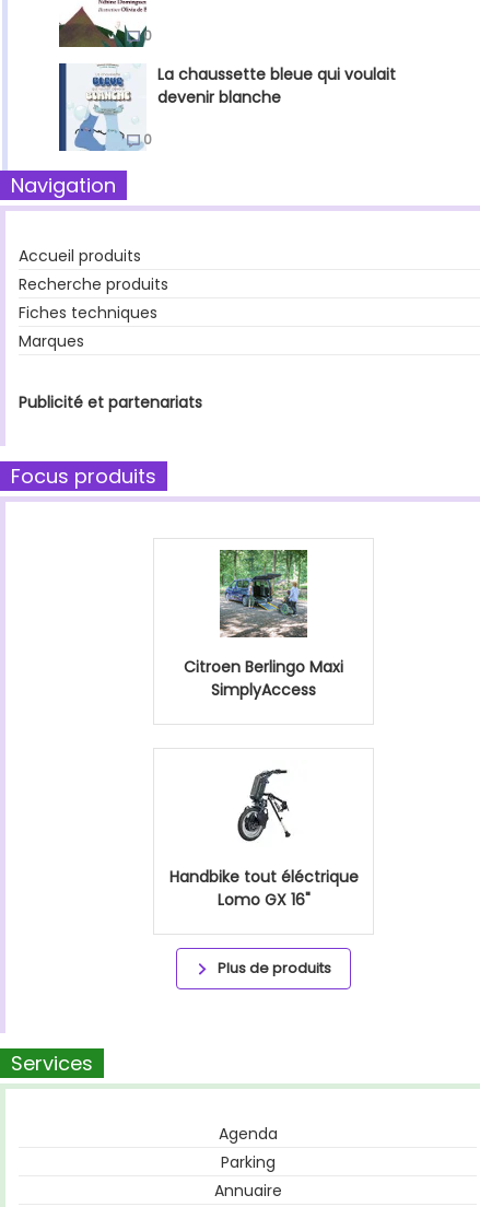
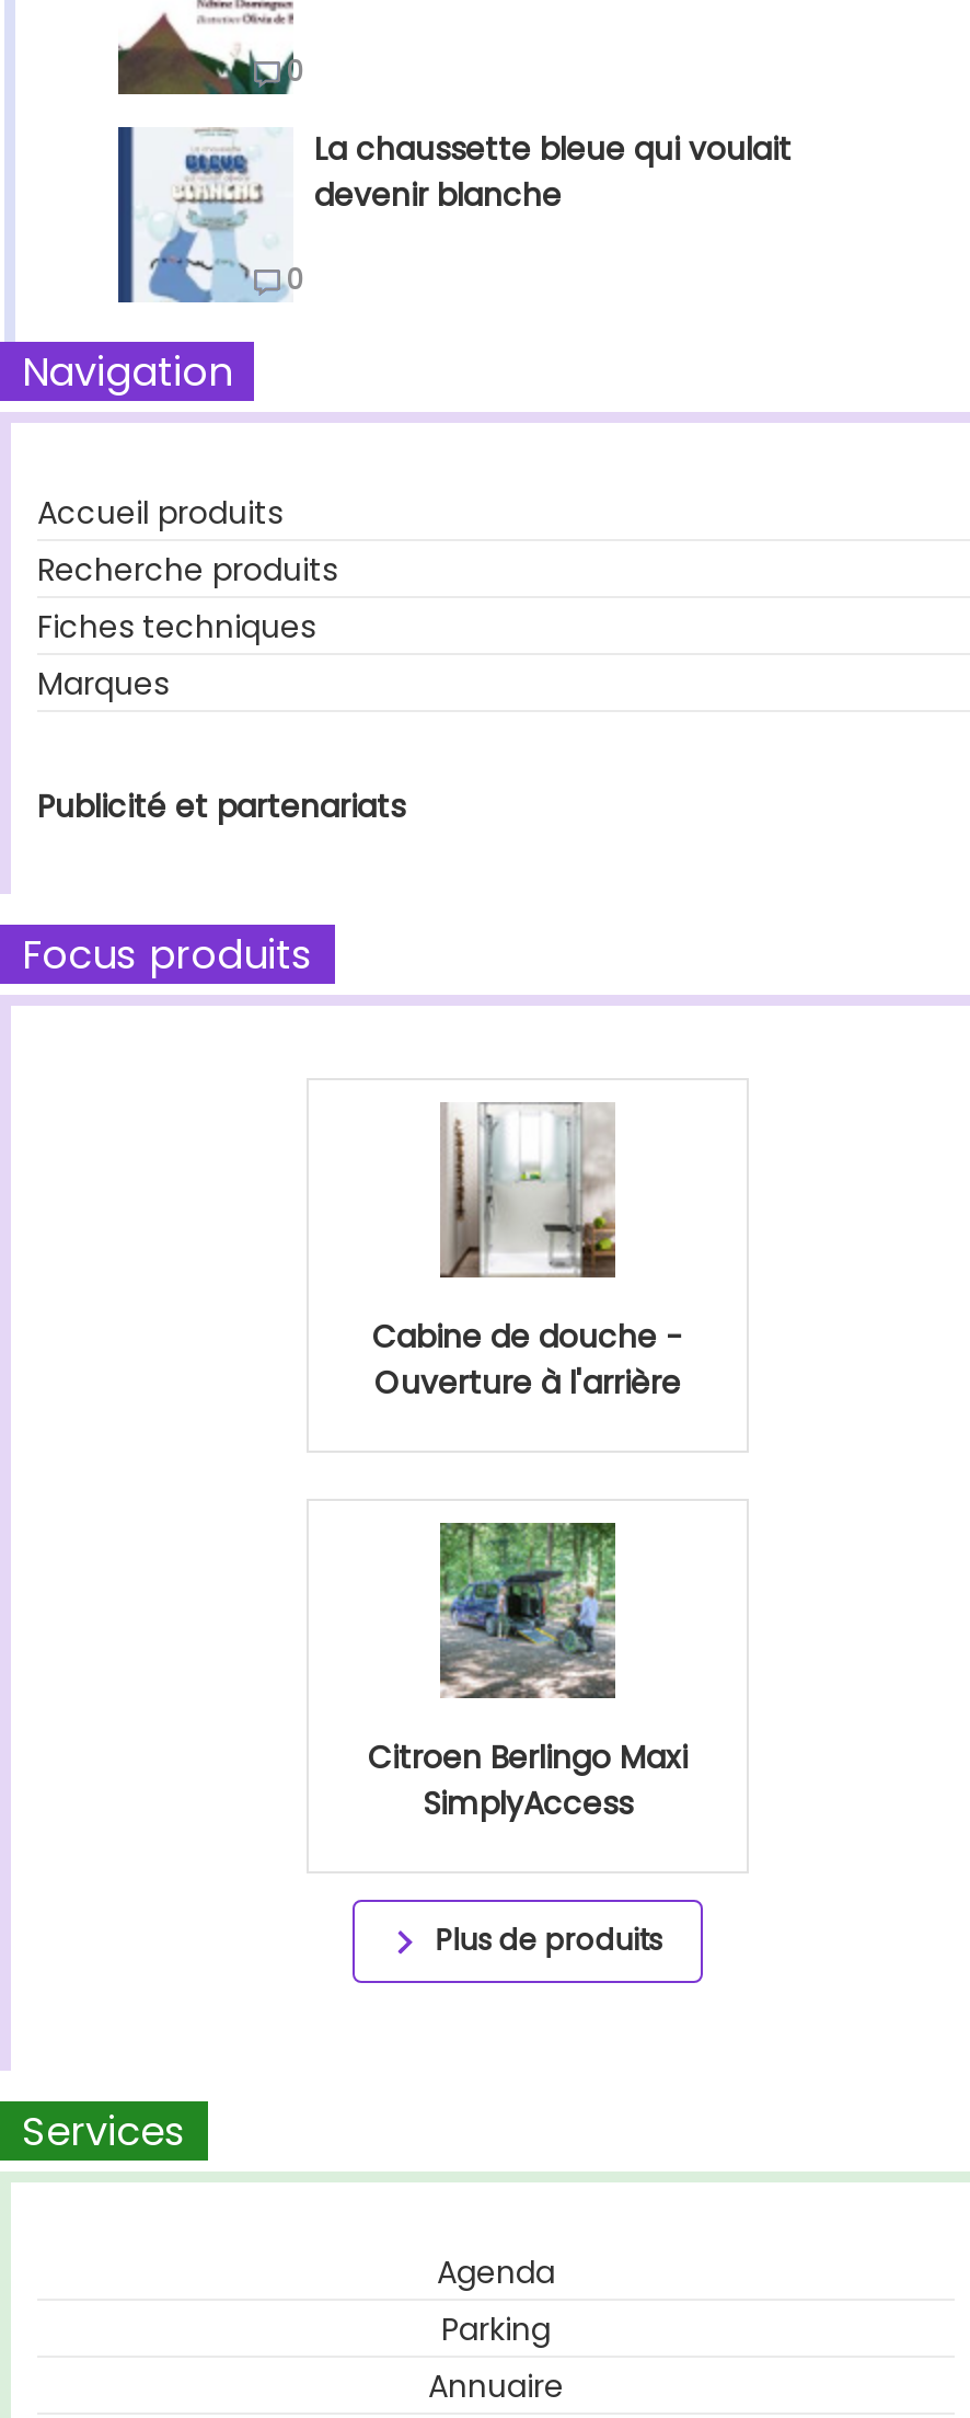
none -> [372,1102,683,1405] [image] | Cabine de douche - | Ouverture à l'arrière
moved [184,548,343,701] -> [368,1519,688,1825]: [image] | Citroen Berlingo Maxi | SimplyAccess
[169,769,358,911] [image] | Handbike tout éléctrique | Lomo GX 16" -> none

